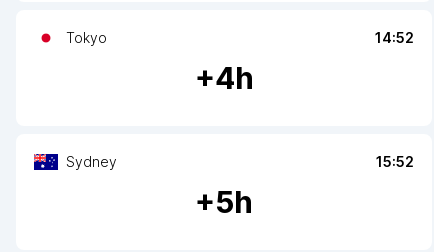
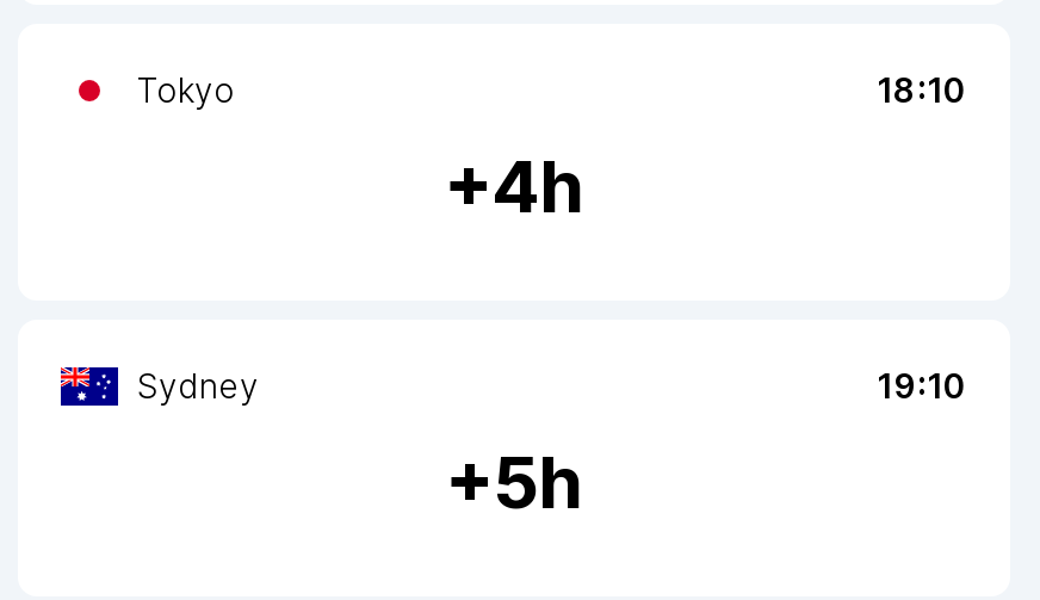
[375,29,414,46] 14:52 -> [877,69,967,109] 18:10
[376,153,414,170] 15:52 -> [877,365,967,405] 19:10

